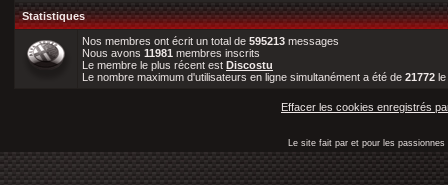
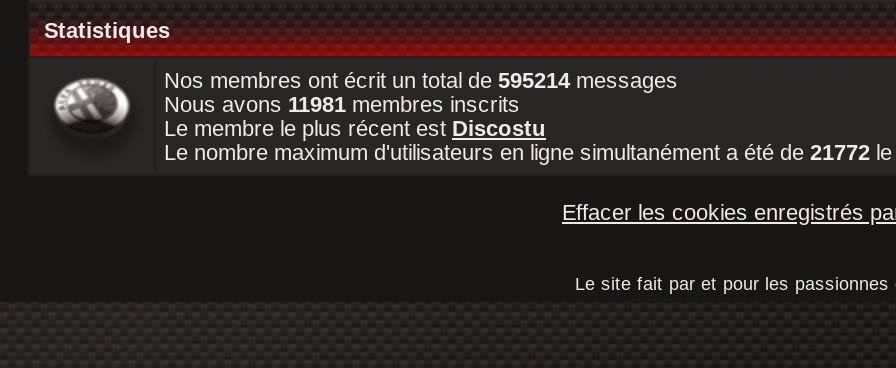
[82,35,339,47] Nos membres ont écrit un total de 595213 messages -> [164,68,678,92] Nos membres ont écrit un total de 595214 messages

